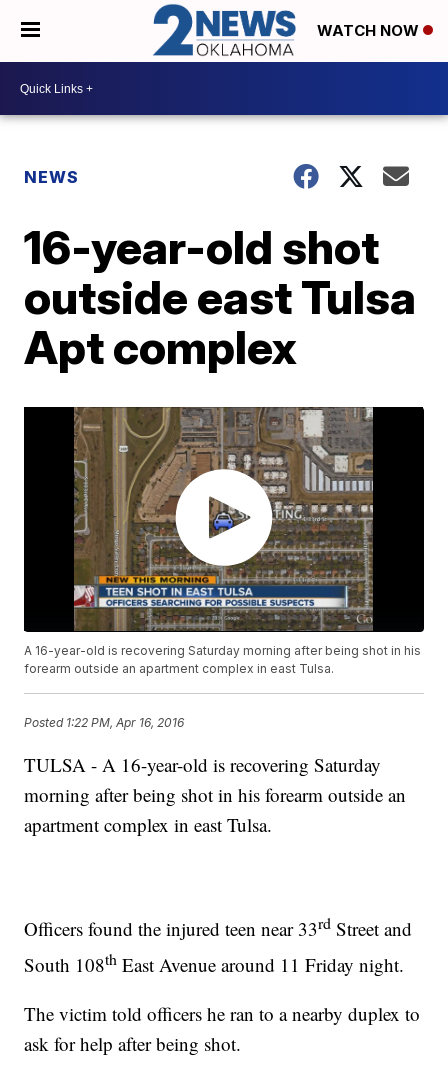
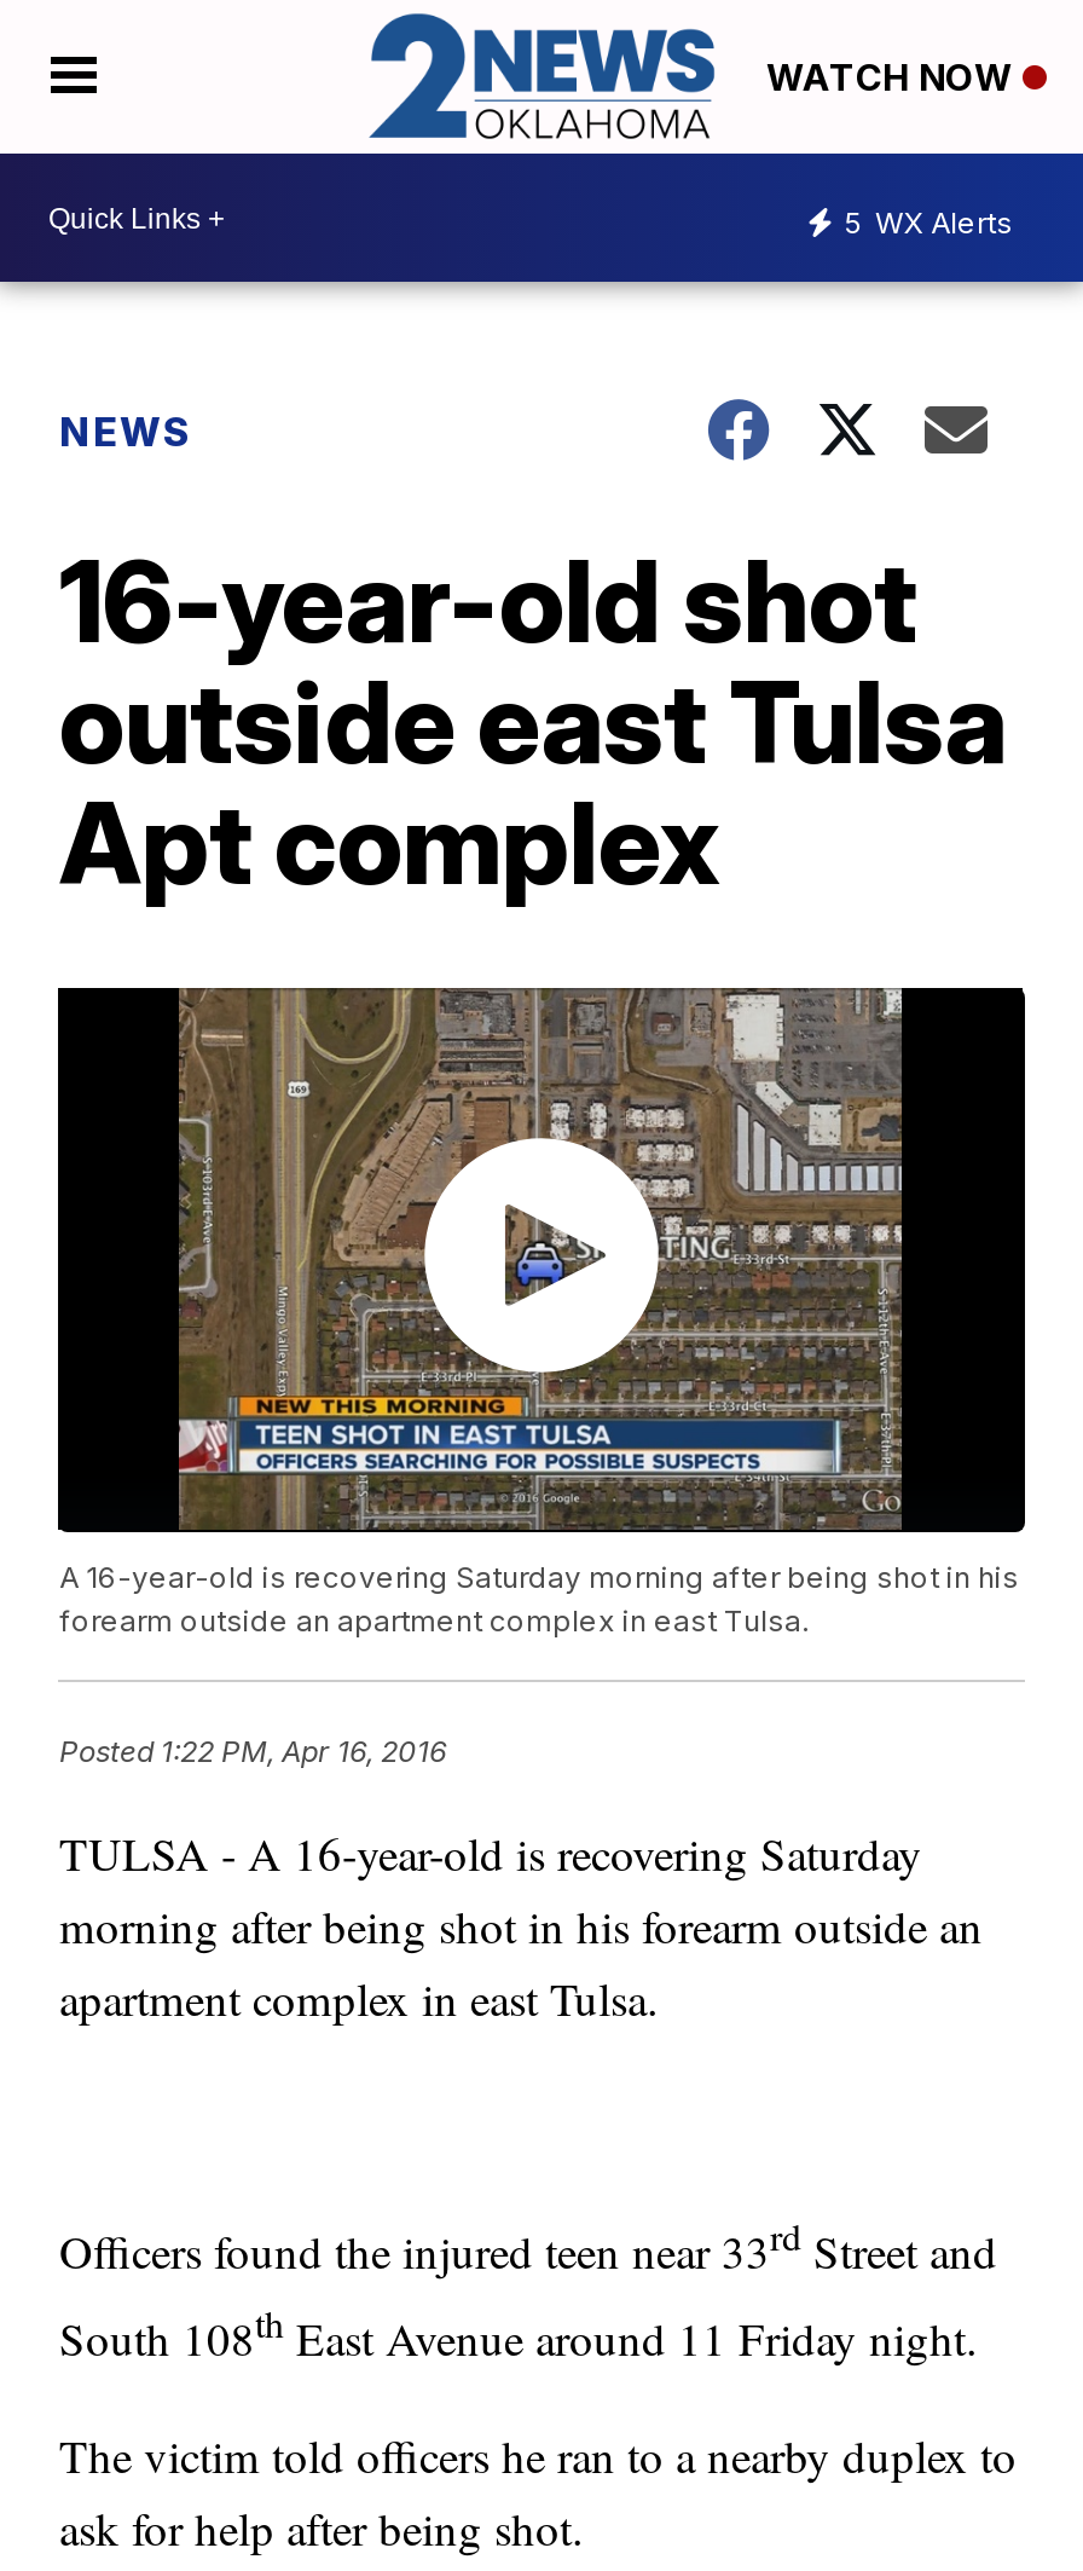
none -> [844,203,1013,240] 5 WX Alerts

